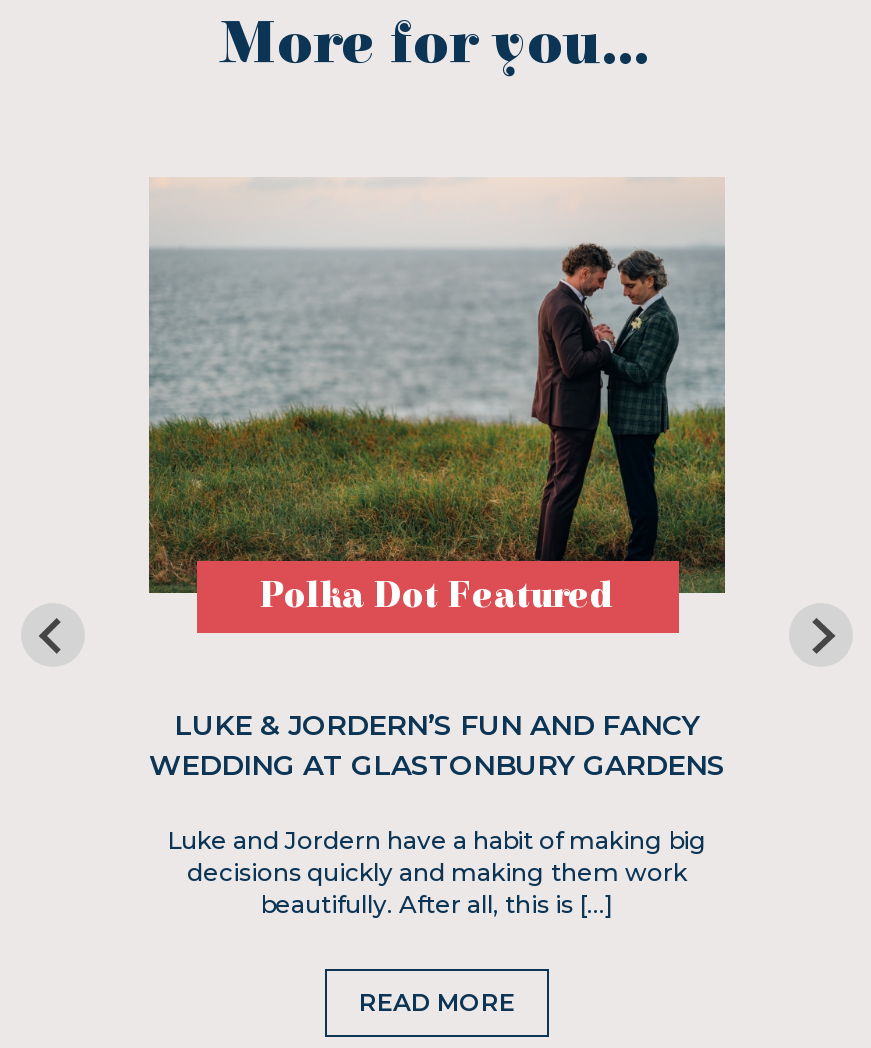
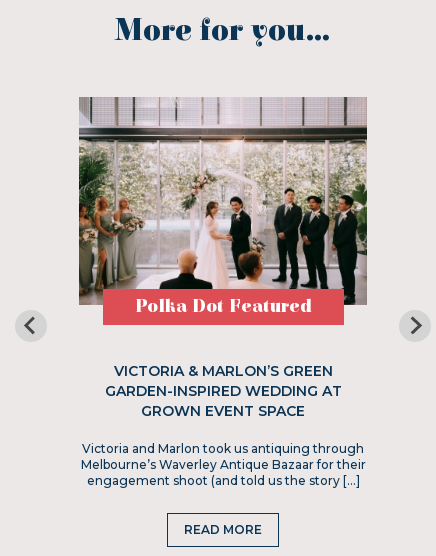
[149,178,725,594] [image] -> [79,96,368,305] [image]
[149,707,725,783] LUKE & JORDERN’S FUN AND FANCY | WEDDING AT GLASTONBURY GARDENS -> [104,362,341,420] VICTORIA & MARLON’S GREEN | GARDEN-INSPIRED WEDDING AT | GROWN EVENT SPACE
[167,825,707,919] Luke and Jordern have a habit of making big | decisions quickly and making them work | beautifully. After all, this is […] -> [80,441,365,488] Victoria and Marlon took us antiquing through | Melbourne’s Waverley Antique Bazaar for their | engagement shoot (and told us the story […]

